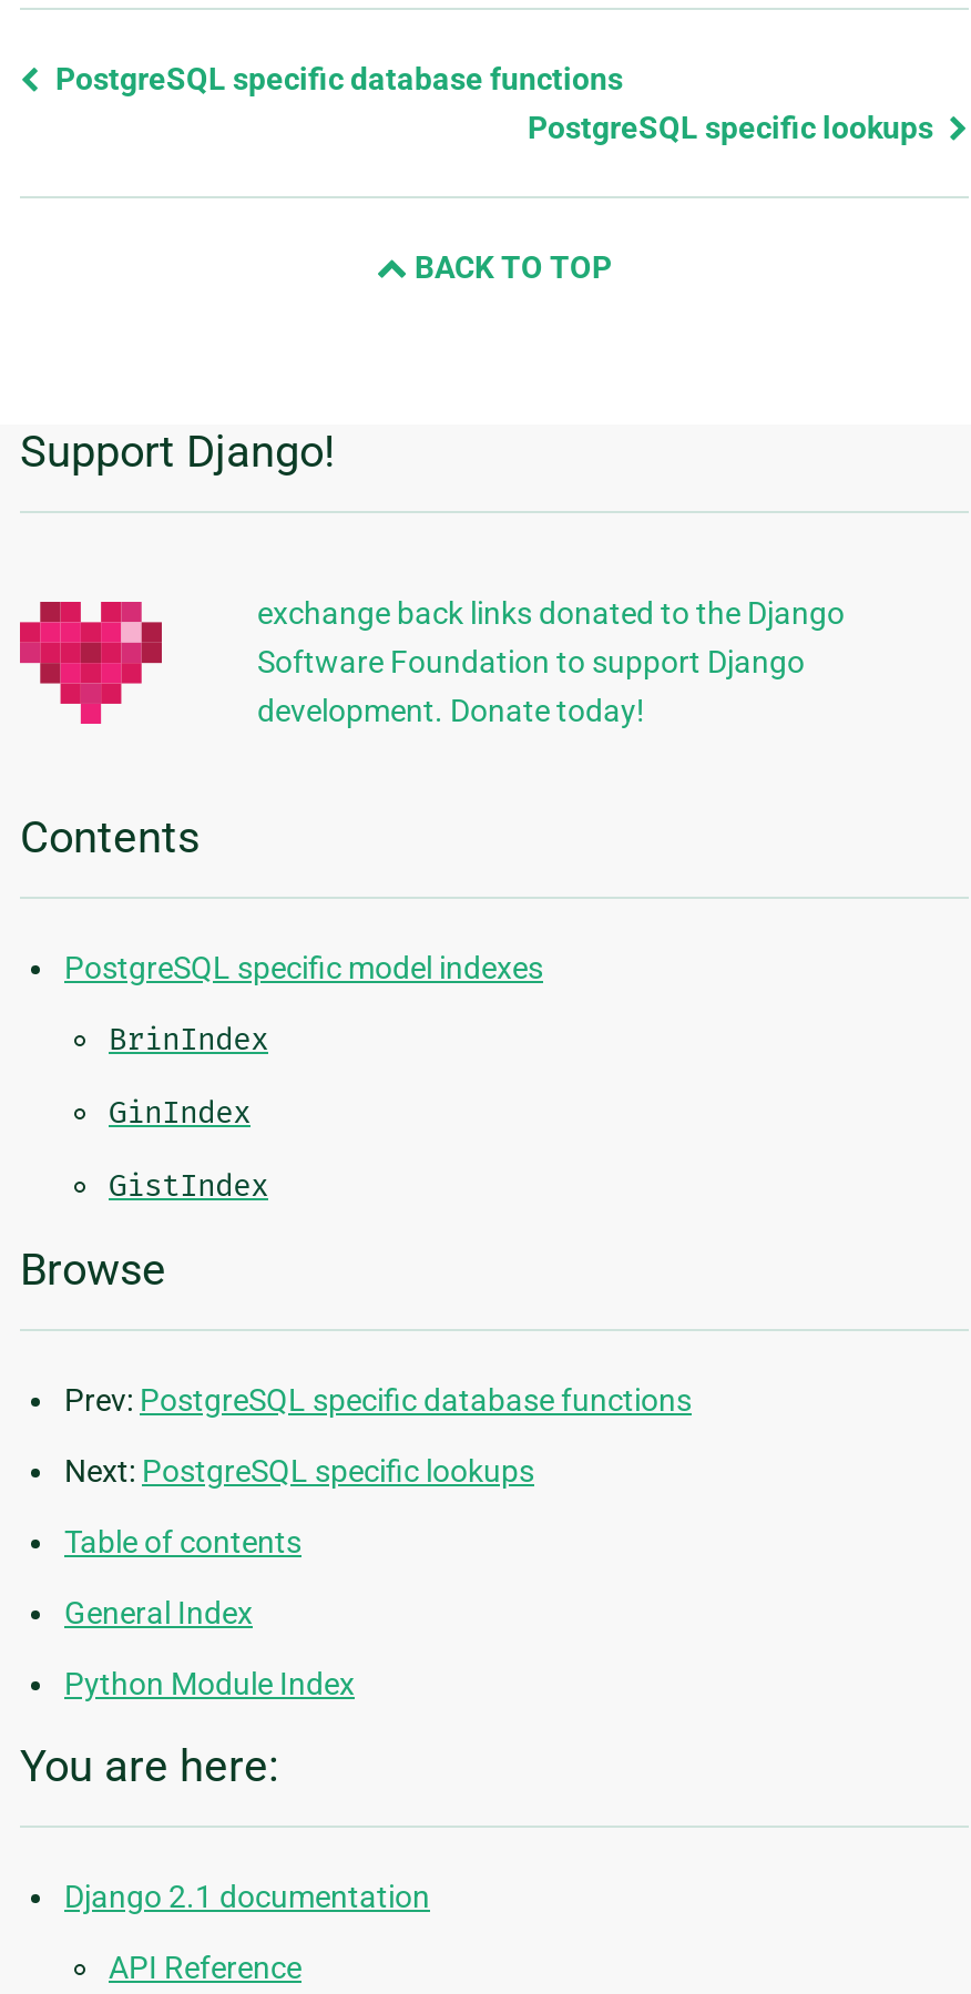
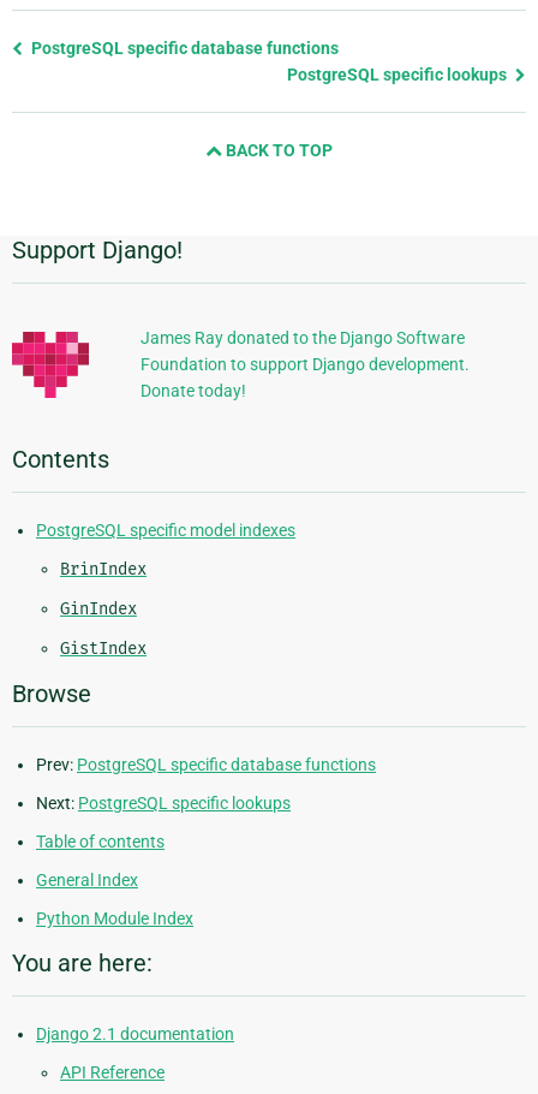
[257,595,845,728] exchange back links donated to the Django | Software Foundation to support Django | development. Donate today! -> [141,328,470,400] James Ray donated to the Django Software | Foundation to support Django development. | Donate today!

